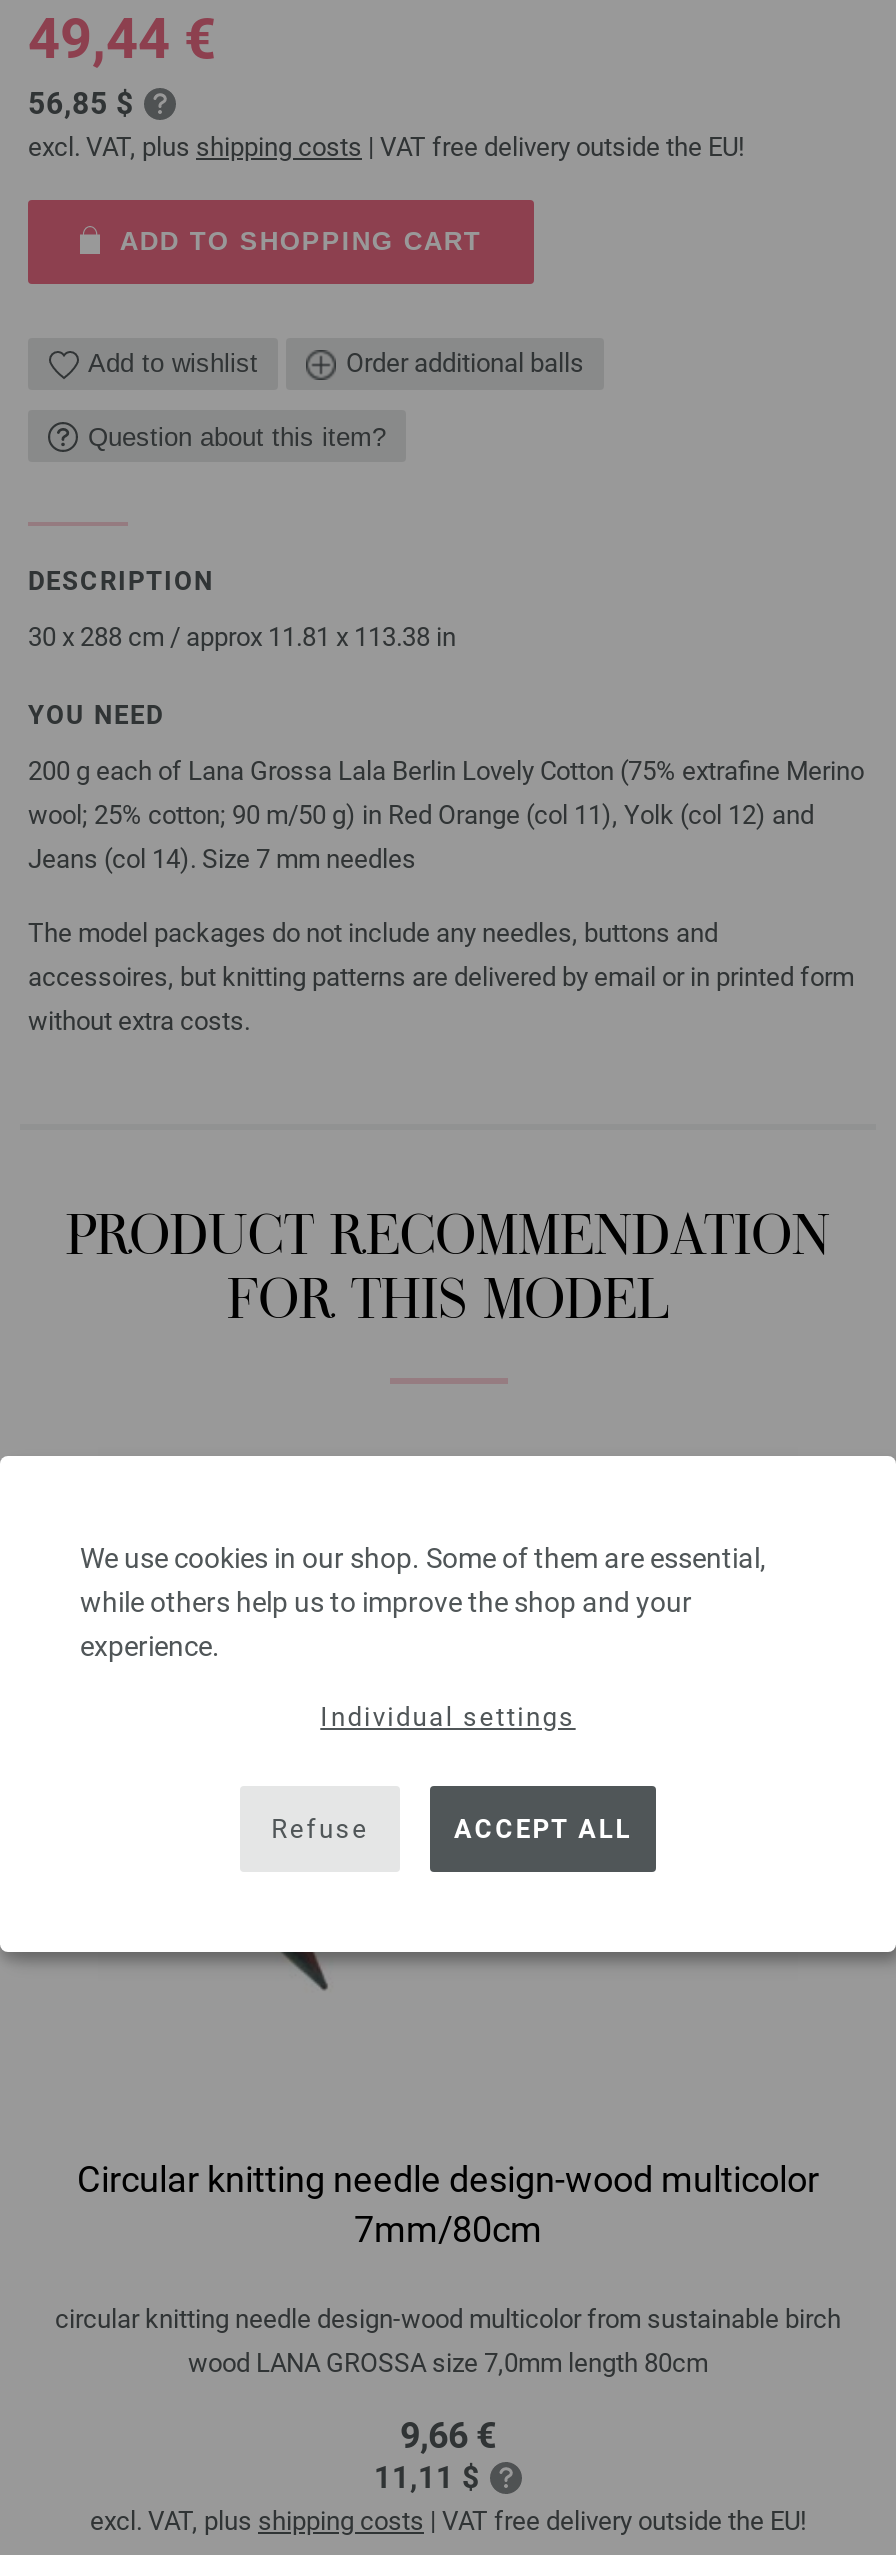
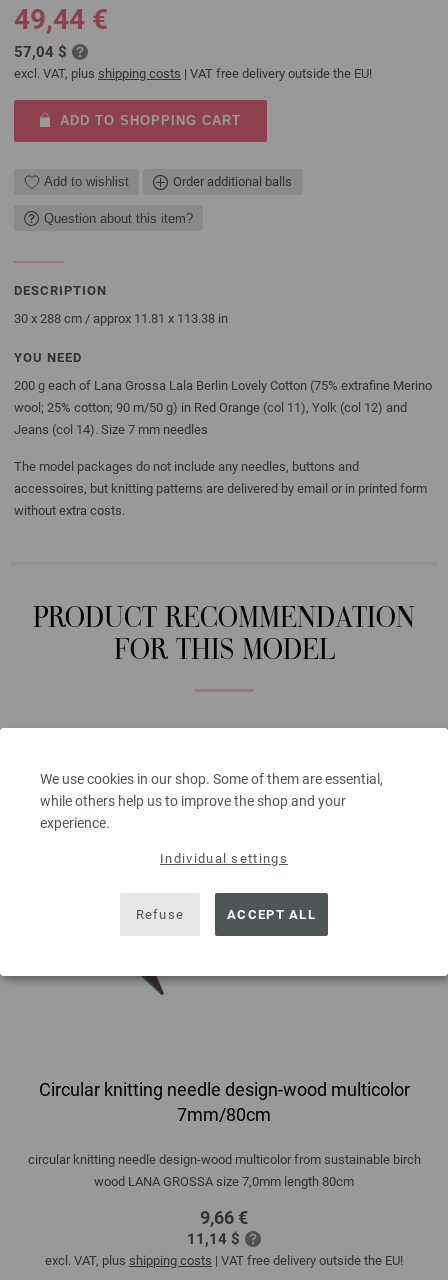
[28,85,134,121] 56,85 $ -> [14,43,67,61] 57,04 $
[374,2460,480,2496] 11,11 $ -> [187,1230,240,1248] 11,14 $

